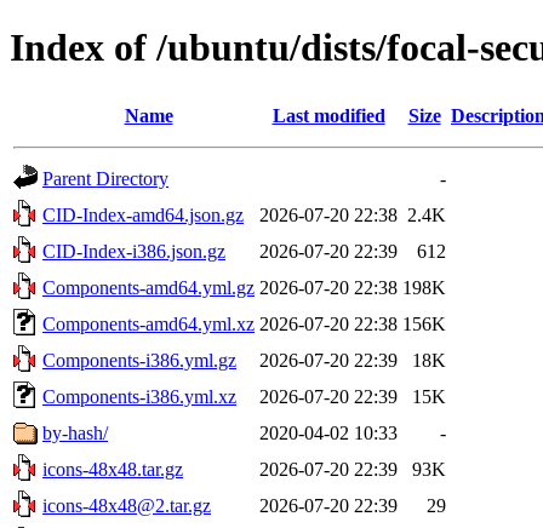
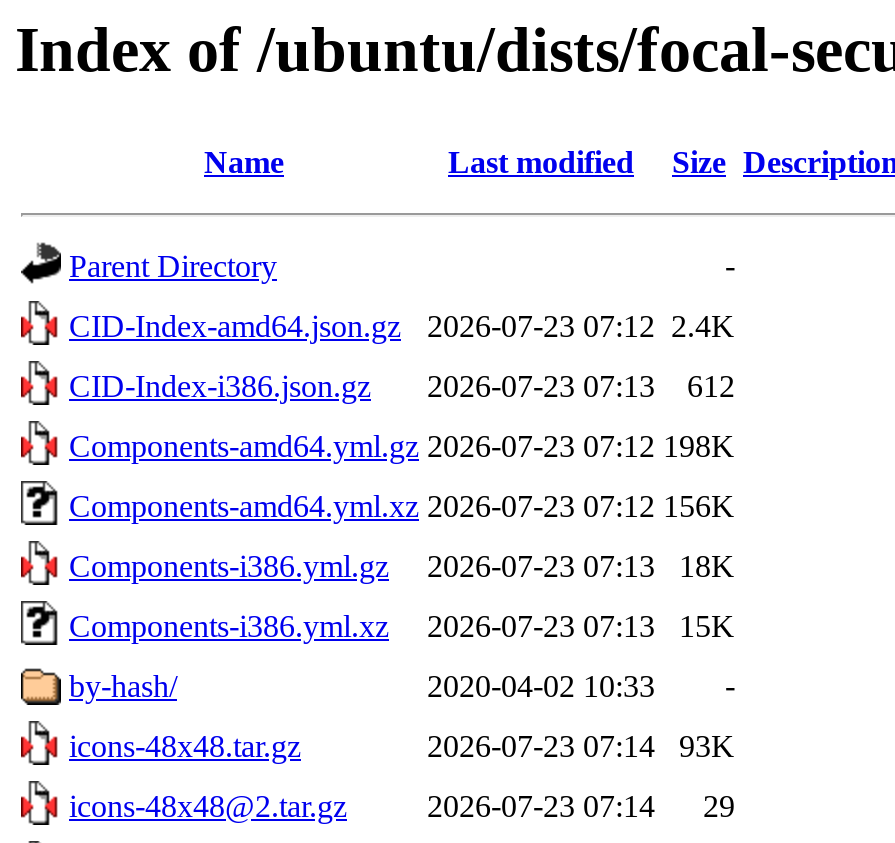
[42,205,446,225] CID-Index-amd64.json.gz 2026-07-20 22:38 2.4K -> [69,309,735,343] CID-Index-amd64.json.gz 2026-07-23 07:12 2.4K
[42,241,446,261] CID-Index-i386.json.gz 2026-07-20 22:39 612 -> [69,369,735,403] CID-Index-i386.json.gz 2026-07-23 07:13 612
[42,277,446,298] Components-amd64.yml.gz 2026-07-20 22:38 198K -> [69,429,735,463] Components-amd64.yml.gz 2026-07-23 07:12 198K
[42,314,446,334] Components-amd64.yml.xz 2026-07-20 22:38 156K -> [69,489,735,523] Components-amd64.yml.xz 2026-07-23 07:12 156K
[42,350,446,370] Components-i386.yml.gz 2026-07-20 22:39 18K -> [69,549,735,583] Components-i386.yml.gz 2026-07-23 07:13 18K
[42,386,446,407] Components-i386.yml.xz 2026-07-20 22:39 15K -> [69,609,735,643] Components-i386.yml.xz 2026-07-23 07:13 15K
[259,459,446,479] 2026-07-20 22:39 93K -> [427,729,735,763] 2026-07-23 07:14 93K
[259,495,446,516] 2026-07-20 22:39 29 -> [427,789,735,823] 2026-07-23 07:14 29

